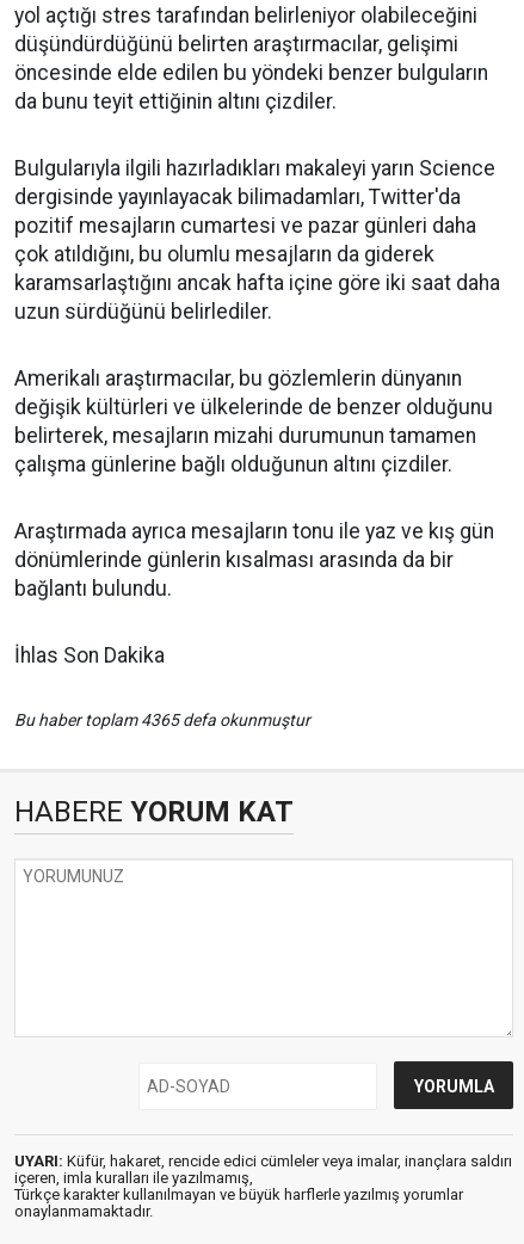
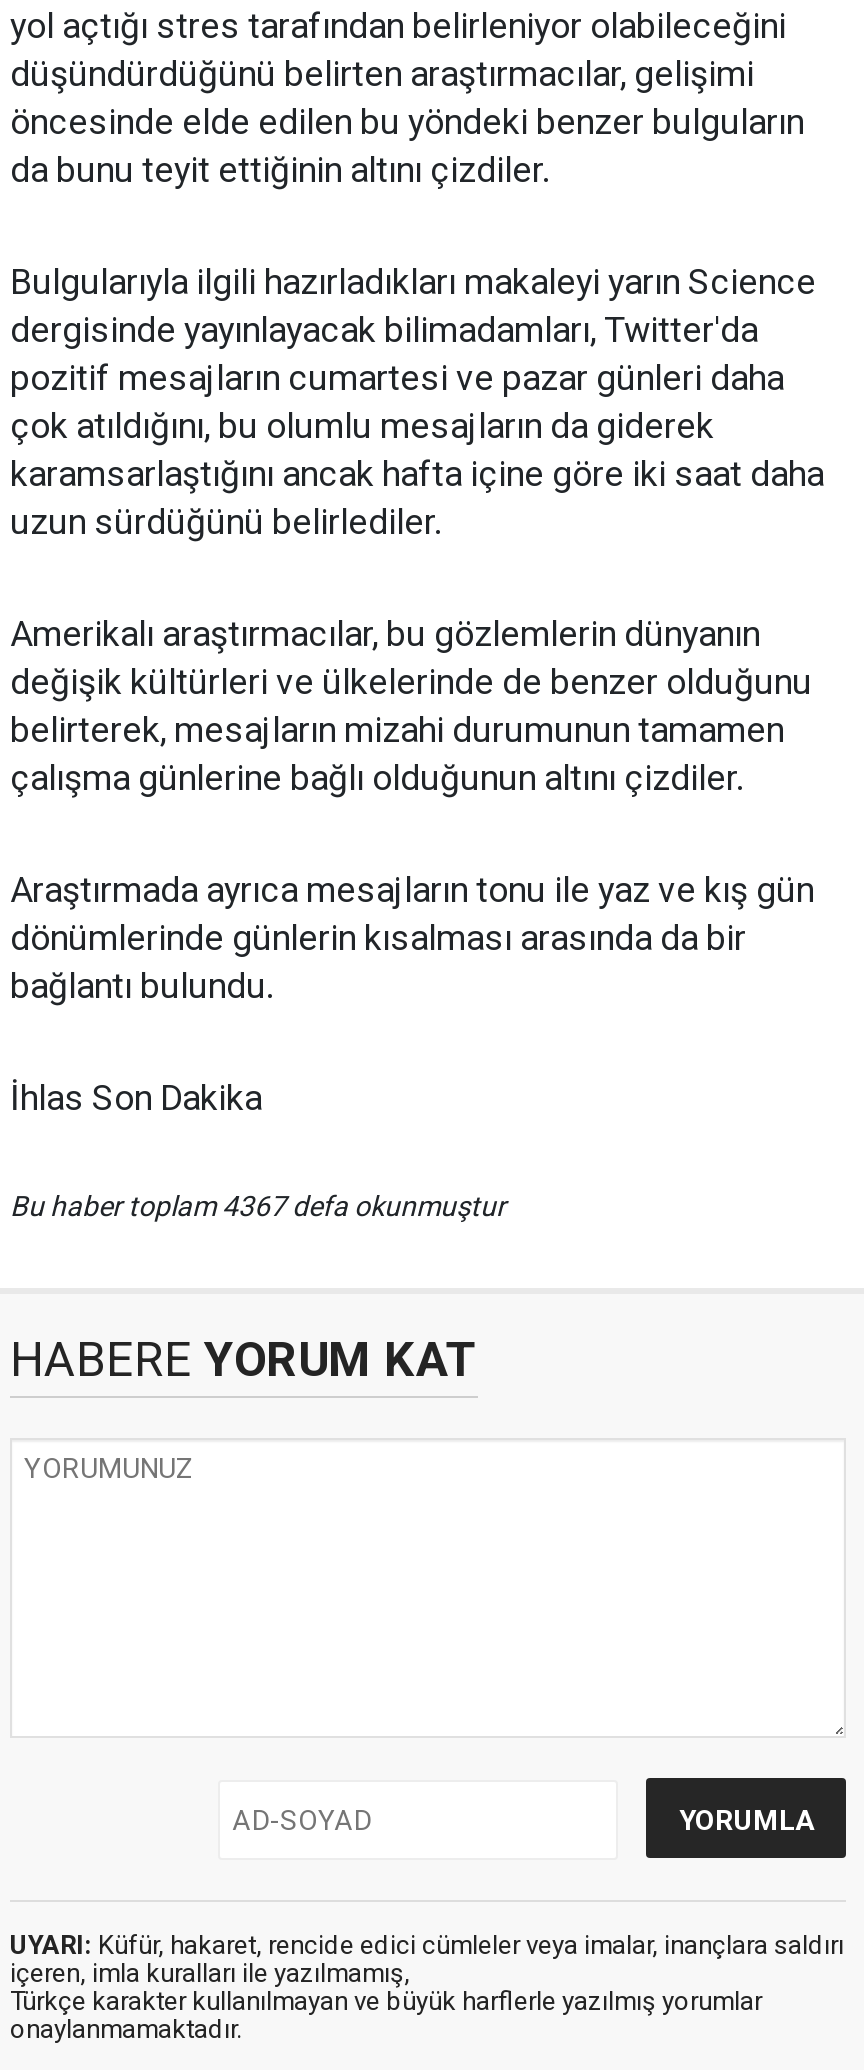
[14,710,310,729] Bu haber toplam 4365 defa okunmuştur -> [10,1190,506,1222] Bu haber toplam 4367 defa okunmuştur

